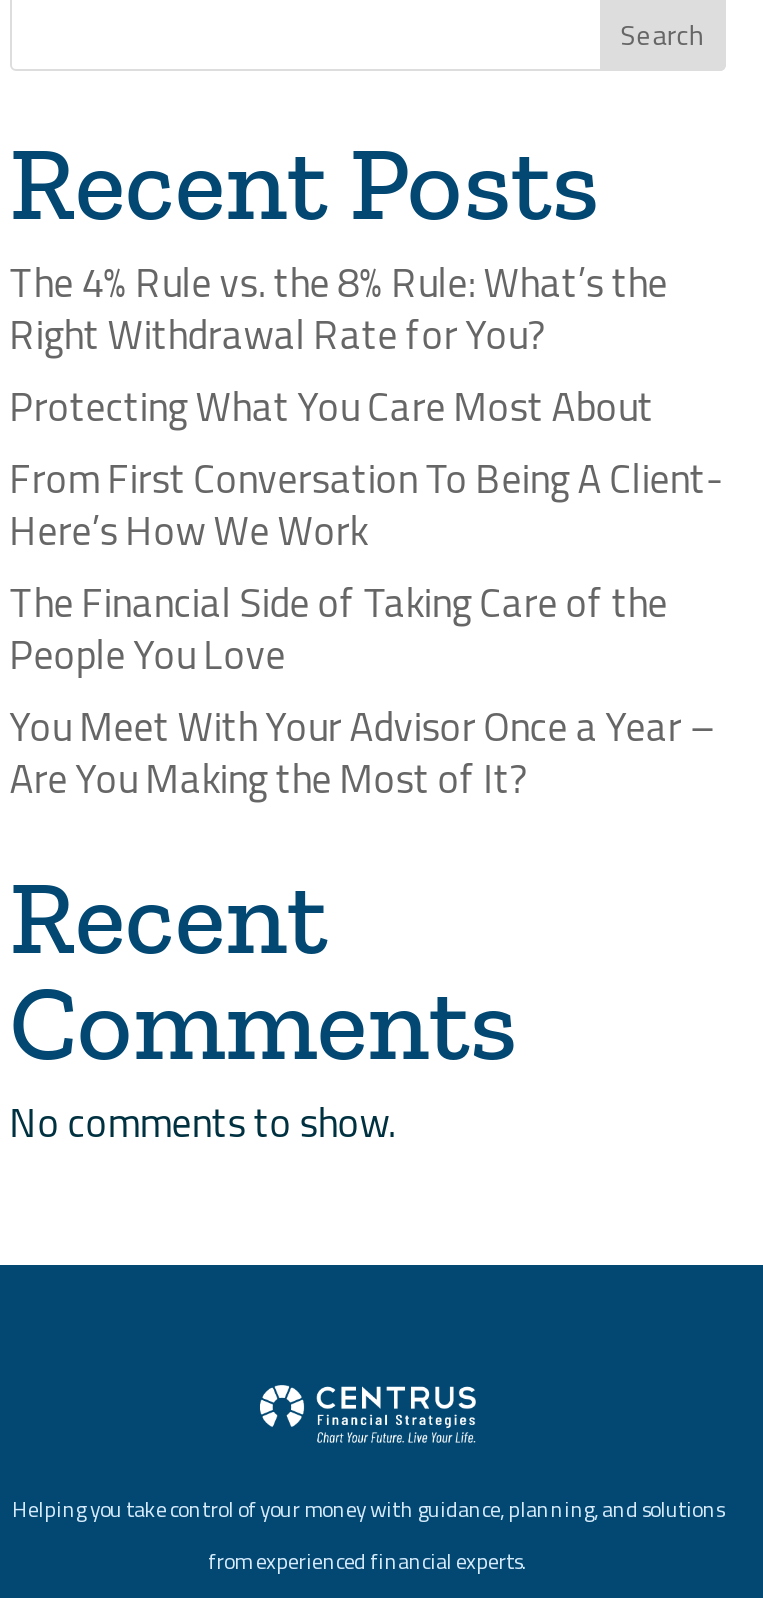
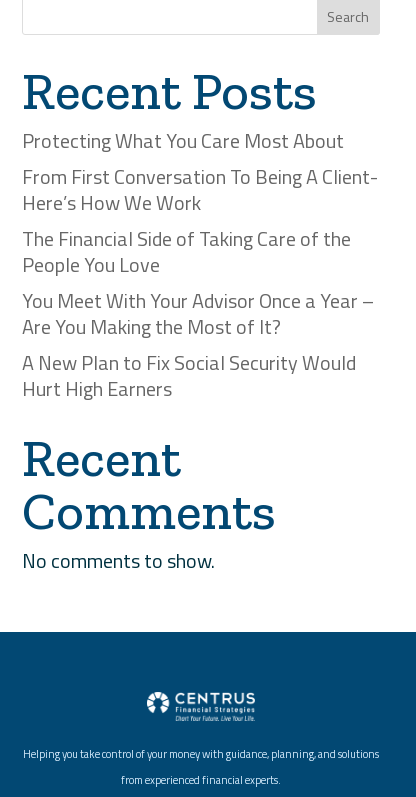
[10,251,668,365] The 4% Rule vs. the 8% Rule: What’s the | Right Withdrawal Rate for You? -> none
moved [10,375,722,809] -> [22,125,378,342]: Protecting What You Care Most About | From First Conversation To Being A Client- | Here’s How We Work | The Financial Side of Taking Care of the | People You Love | You Meet With Your Advisor Once a Year – | Are You Making the Most of It?
none -> [22,347,356,404] A New Plan to Fix Social Security Would | Hurt High Earners

